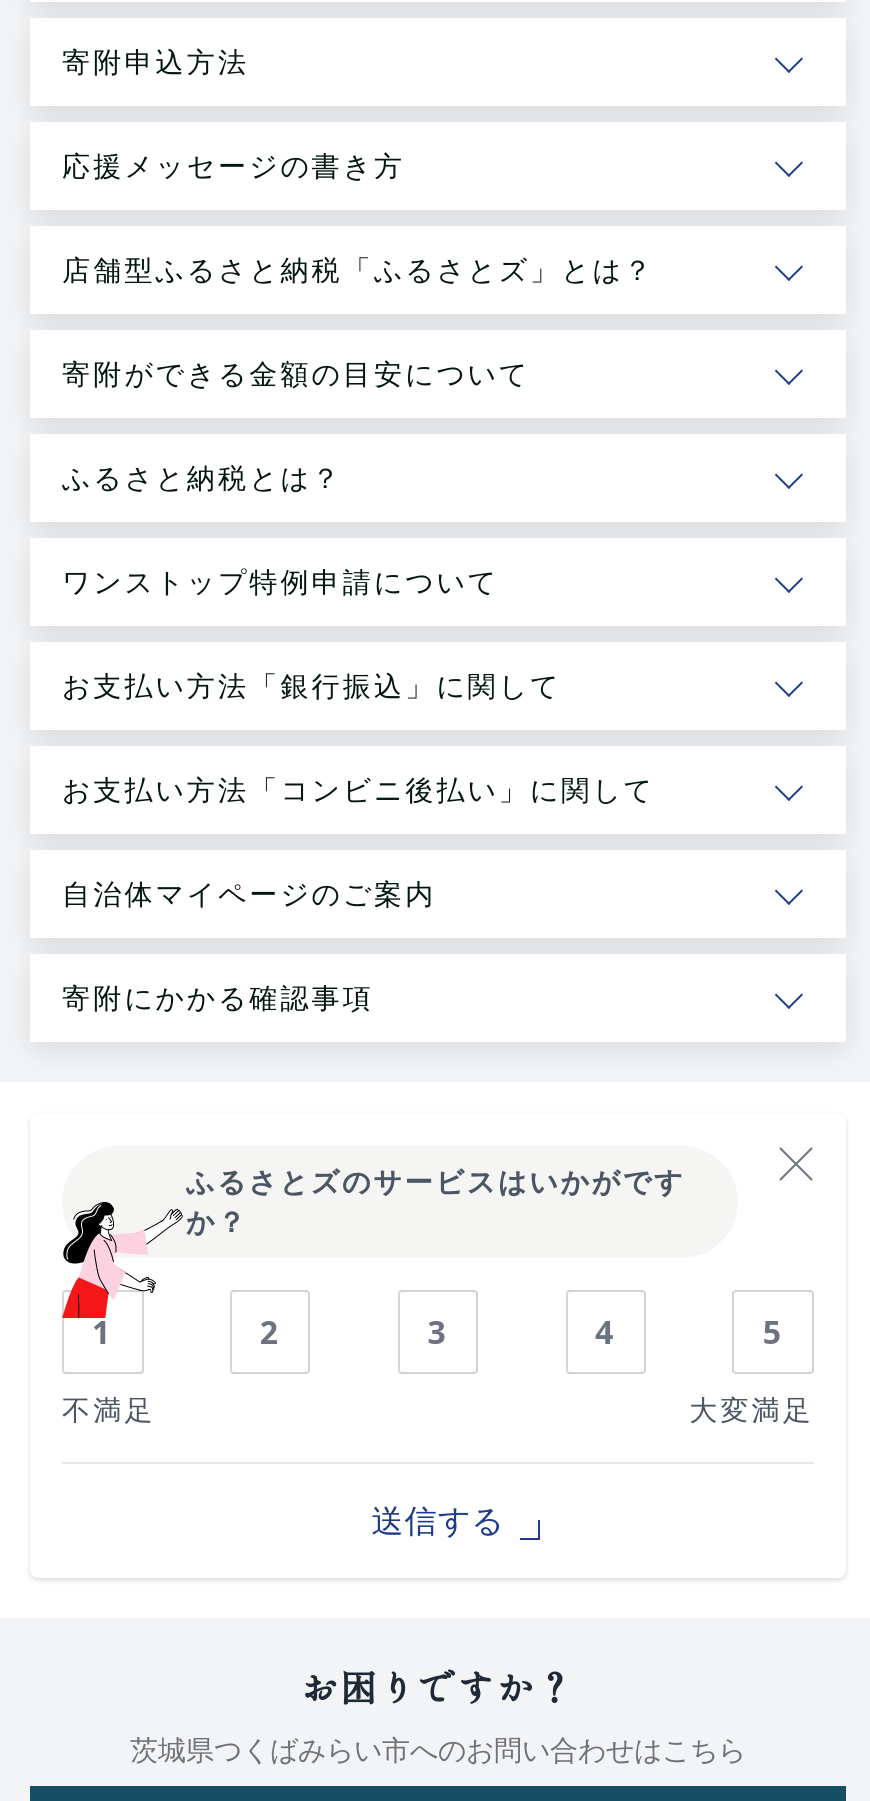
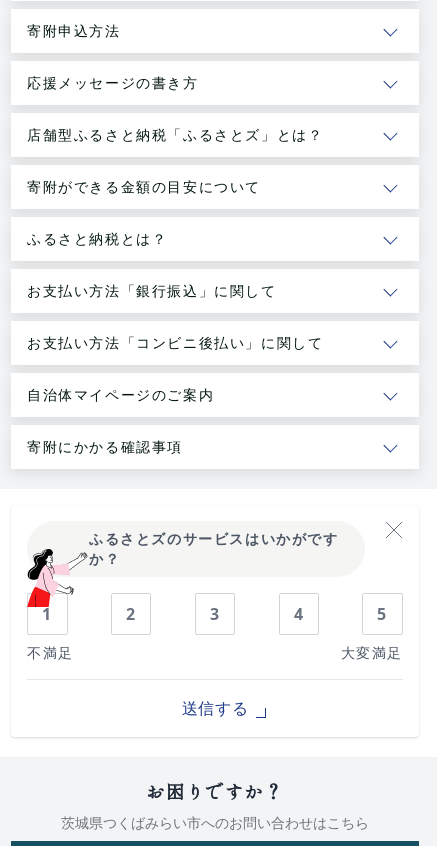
[62,562,499,600] ワンストップ特例申請について -> none

